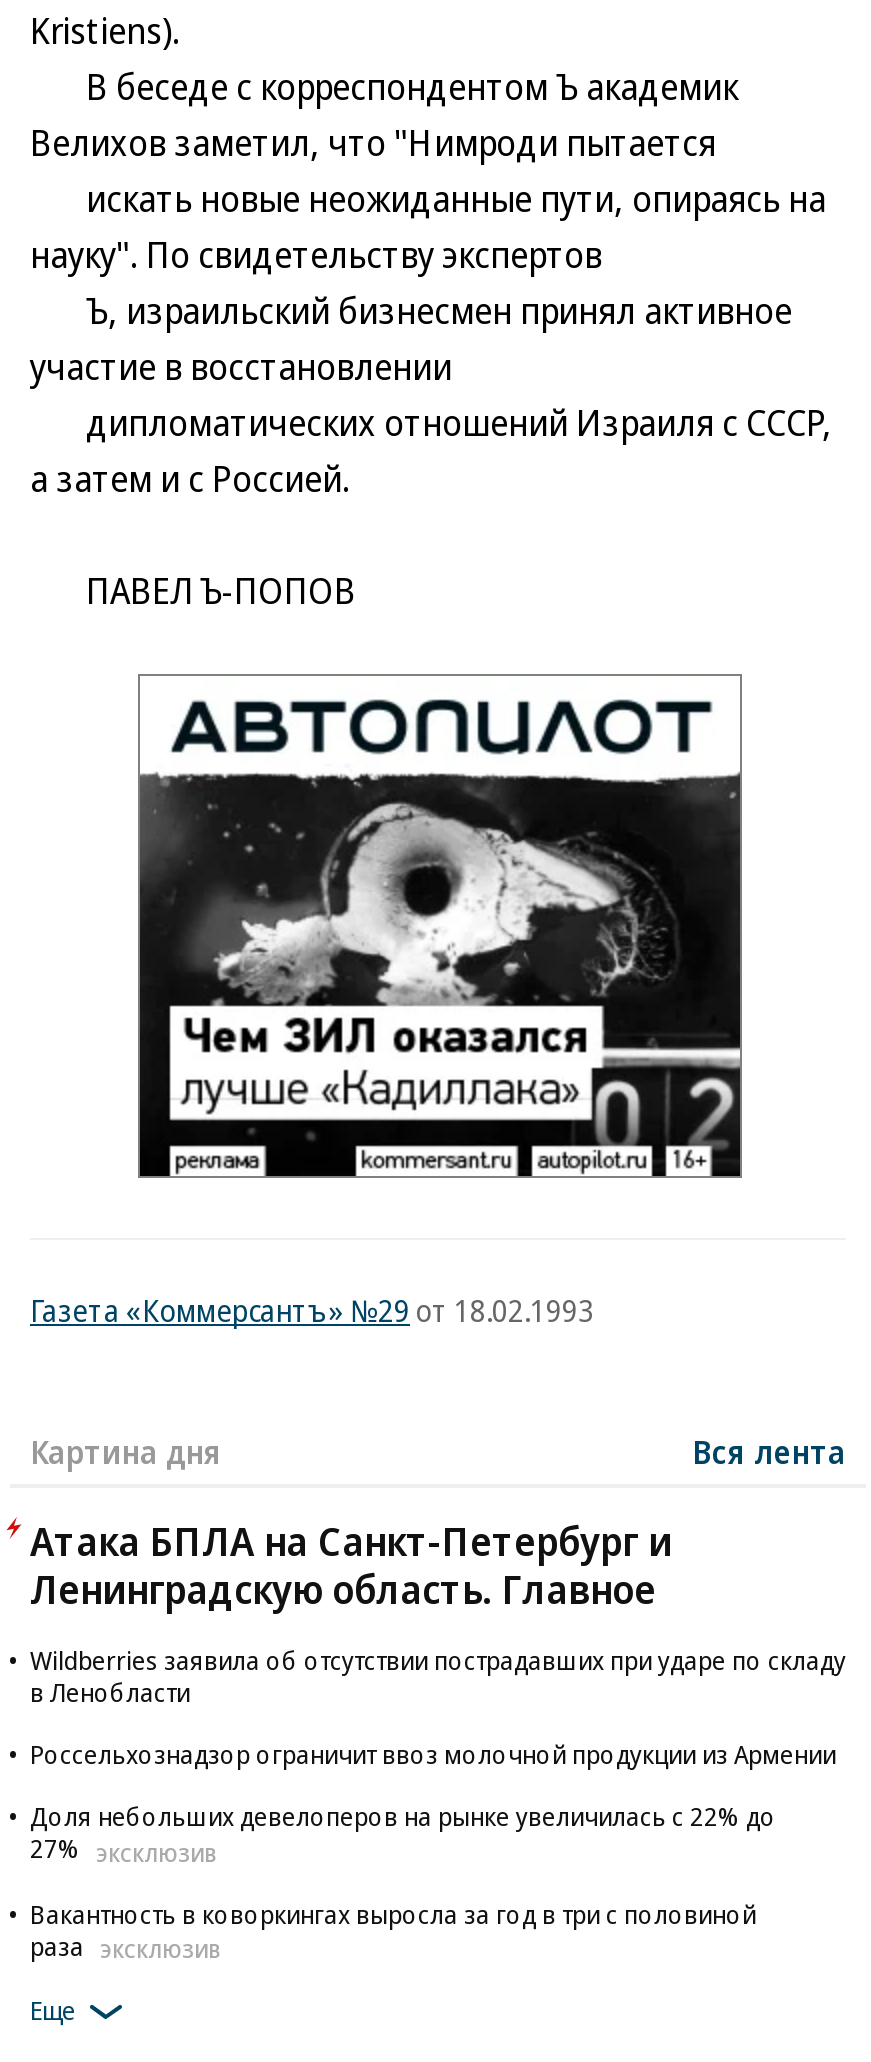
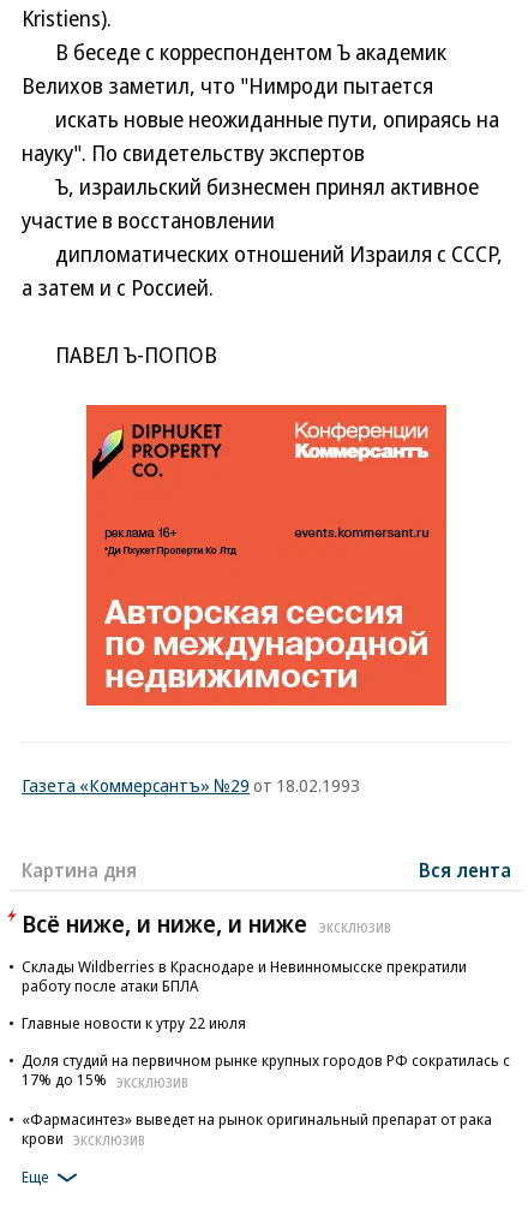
[136,674,744,1180] [image] -> [85,404,449,707] [image]
[30,1514,672,1616] Атака БПЛА на Санкт-Петербург и | Ленинградскую область. Главное -> [22,907,391,940] Всё ниже, и ниже, и ниже | ЭКСКЛЮЗИВ
[30,1642,846,1710] Wildberries заявила об отсутствии пострадавших при ударе по складу | в Ленобласти -> [22,955,467,996] Склады Wildberries в Краснодаре и Невинномысске прекратили | работу после атаки БПЛА
[30,1736,836,1772] Россельхознадзор ограничит ввоз молочной продукции из Армении -> [22,1012,246,1034] Главные новости к утру 22 июля
[30,1798,776,1867] Доля небольших девелоперов на рынке увеличилась с 22% до | 27% ЭКСКЛЮЗИВ -> [22,1049,510,1091] Доля студий на первичном рынке крупных городов РФ сократилась с | 17% до 15% ЭКСКЛЮЗИВ
[30,1895,756,1964] Вакантность в коворкингах выросла за год в три с половиной | раза ЭКСКЛЮЗИВ -> [22,1107,492,1149] «Фармасинтез» выведет на рынок оригинальный препарат от рака | крови ЭКСКЛЮЗИВ

